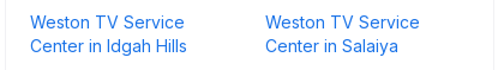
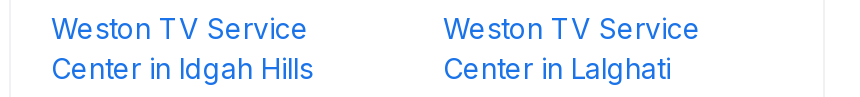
[265,36,398,56] Center in Salaiya -> [443,51,671,85] Center in Lalghati

